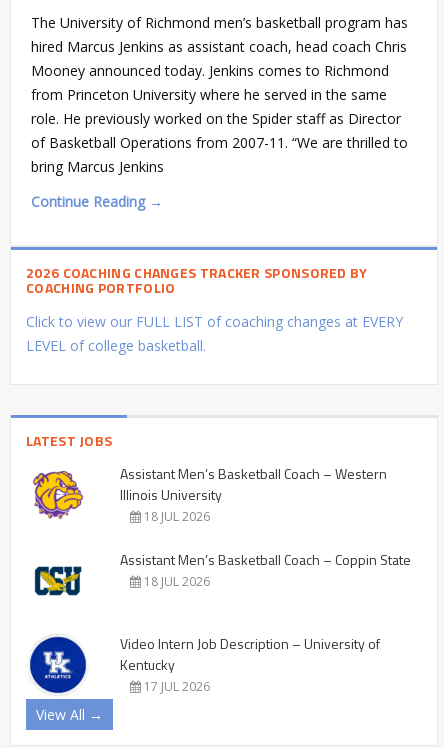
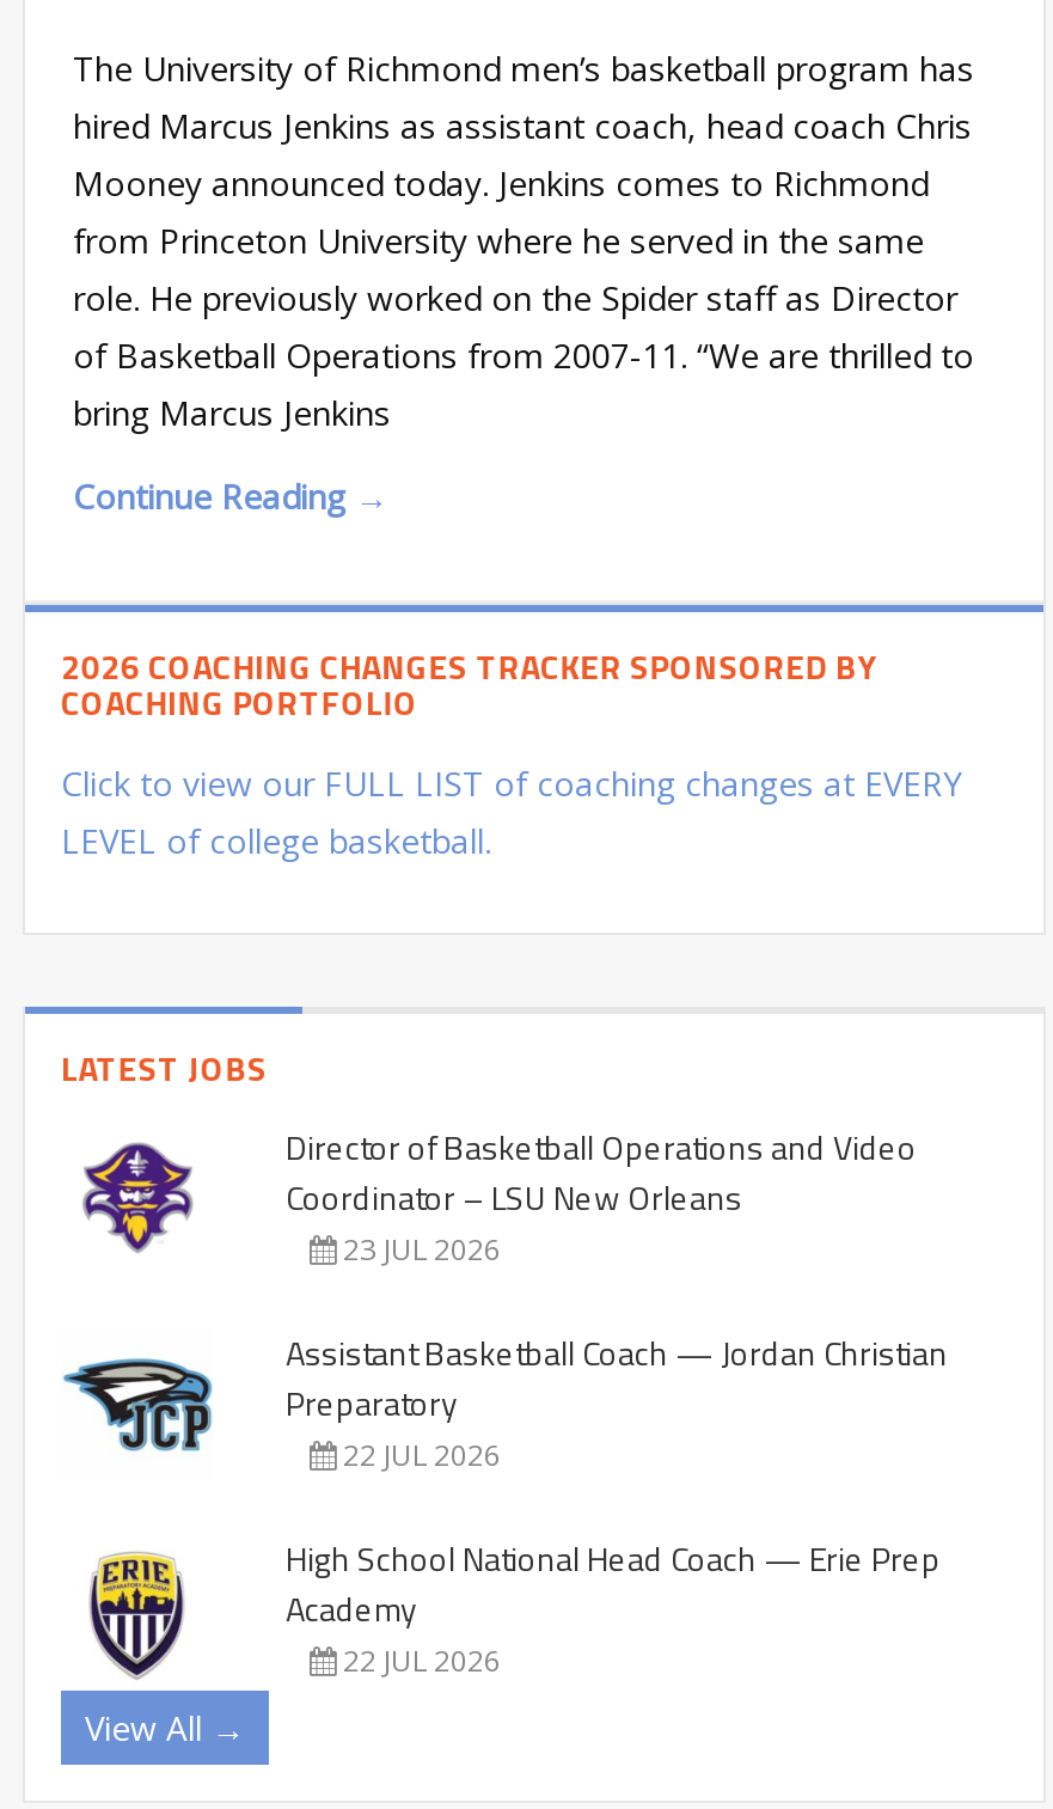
[32,463,387,525] [image] | Assistant Men’s Basketball Coach – Western | Illinois University | 18 JUL 2026 -> [80,1121,917,1269] [image] | Director of Basketball Operations and Video | Coordinator – LSU New Orleans | 23 JUL 2026
[28,549,411,599] [image] | Assistant Men’s Basketball Coach – Coppin State | 18 JUL 2026 -> [61,1327,948,1475] [image] | Assistant Basketball Coach — Jordan Christian | Preparatory | 22 JUL 2026
[28,633,380,695] [image] | Video Intern Job Description – University of | Kentucky | 17 JUL 2026 -> [68,1532,941,1681] [image] | High School National Head Coach — Erie Prep | Academy | 22 JUL 2026

